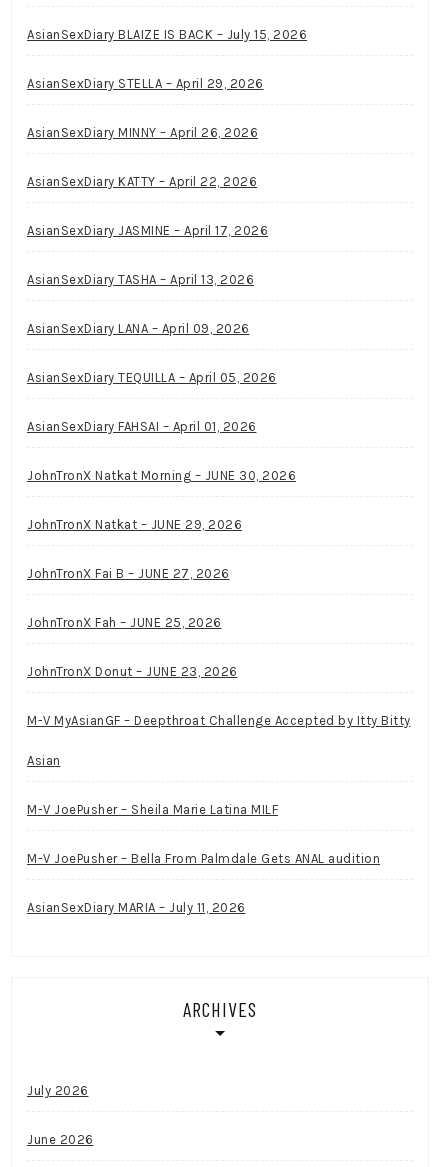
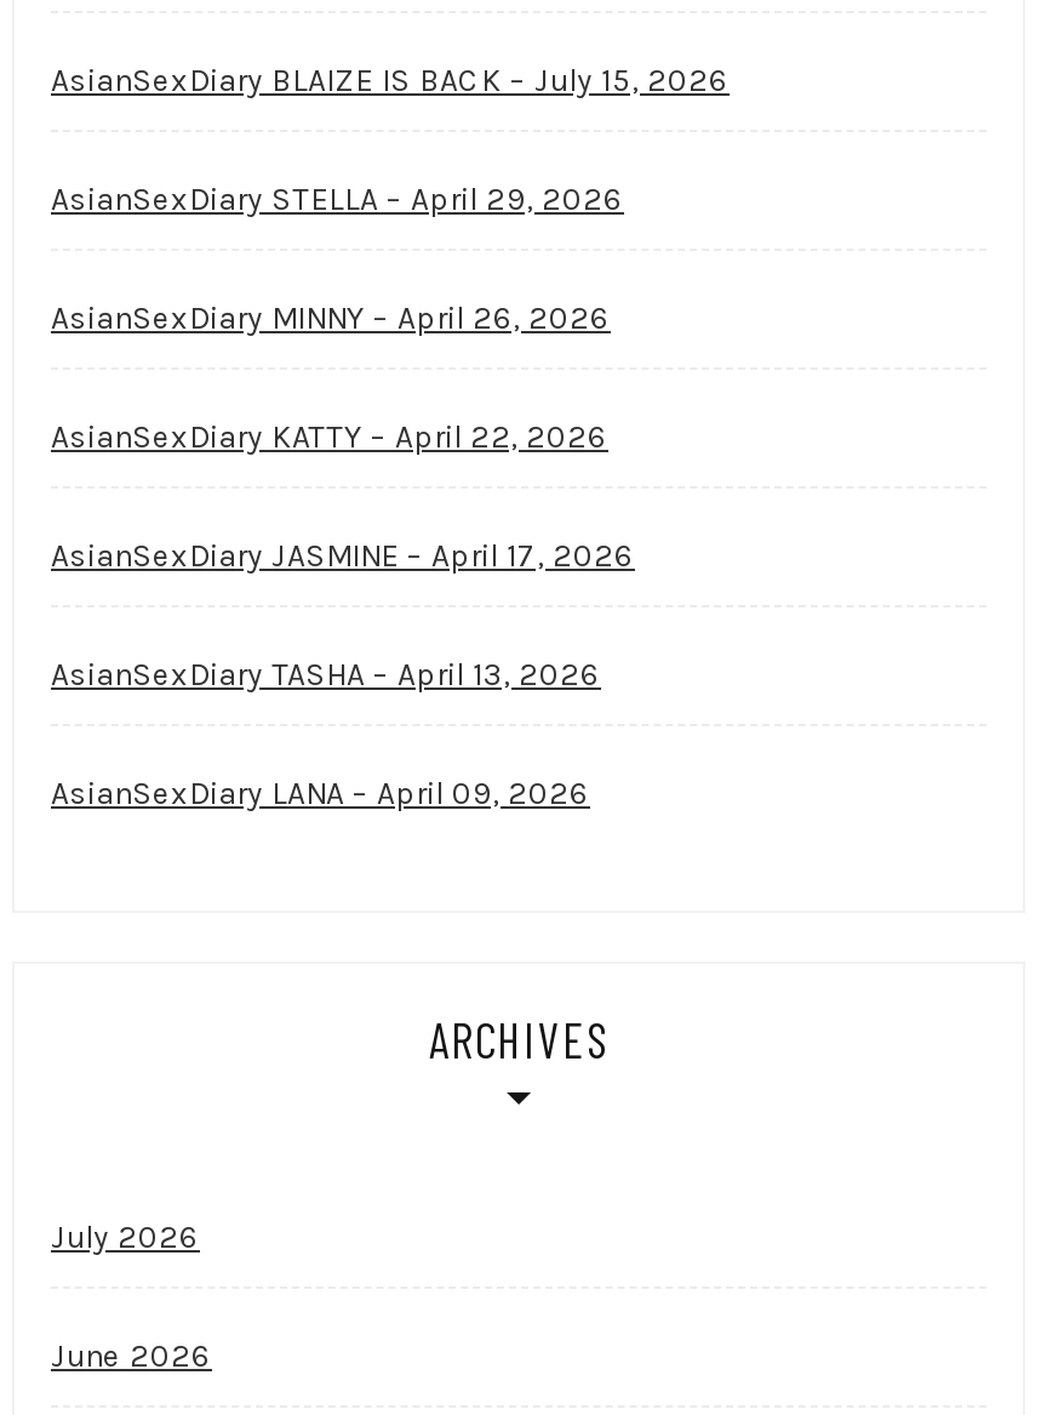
[27,370,410,915] AsianSexDiary TEQUILLA – April 05, 2026 | AsianSexDiary FAHSAI – April 01, 2026 | JohnTronX Natkat Morning – JUNE 30, 2026 | JohnTronX Natkat – JUNE 29, 2026 | JohnTronX Fai B – JUNE 27, 2026 | JohnTronX Fah – JUNE 25, 2026 | JohnTronX Donut – JUNE 23, 2026 | M-V MyAsianGF – Deepthroat Challenge Accepted by Itty Bitty | Asian | M-V JoePusher – Sheila Marie Latina MILF | M-V JoePusher – Bella From Palmdale Gets ANAL audition | AsianSexDiary MARIA – July 11, 2026 -> none

